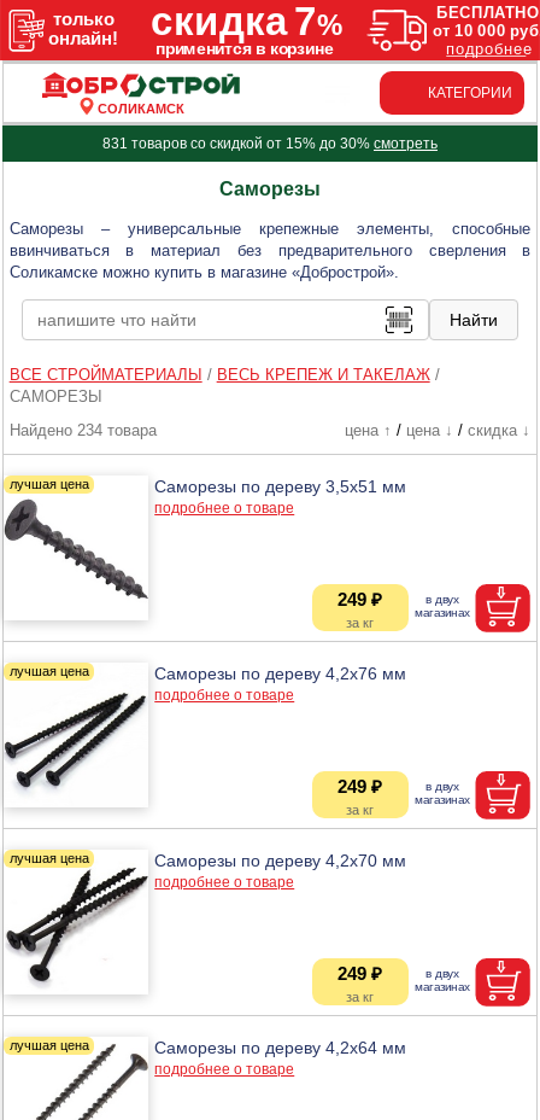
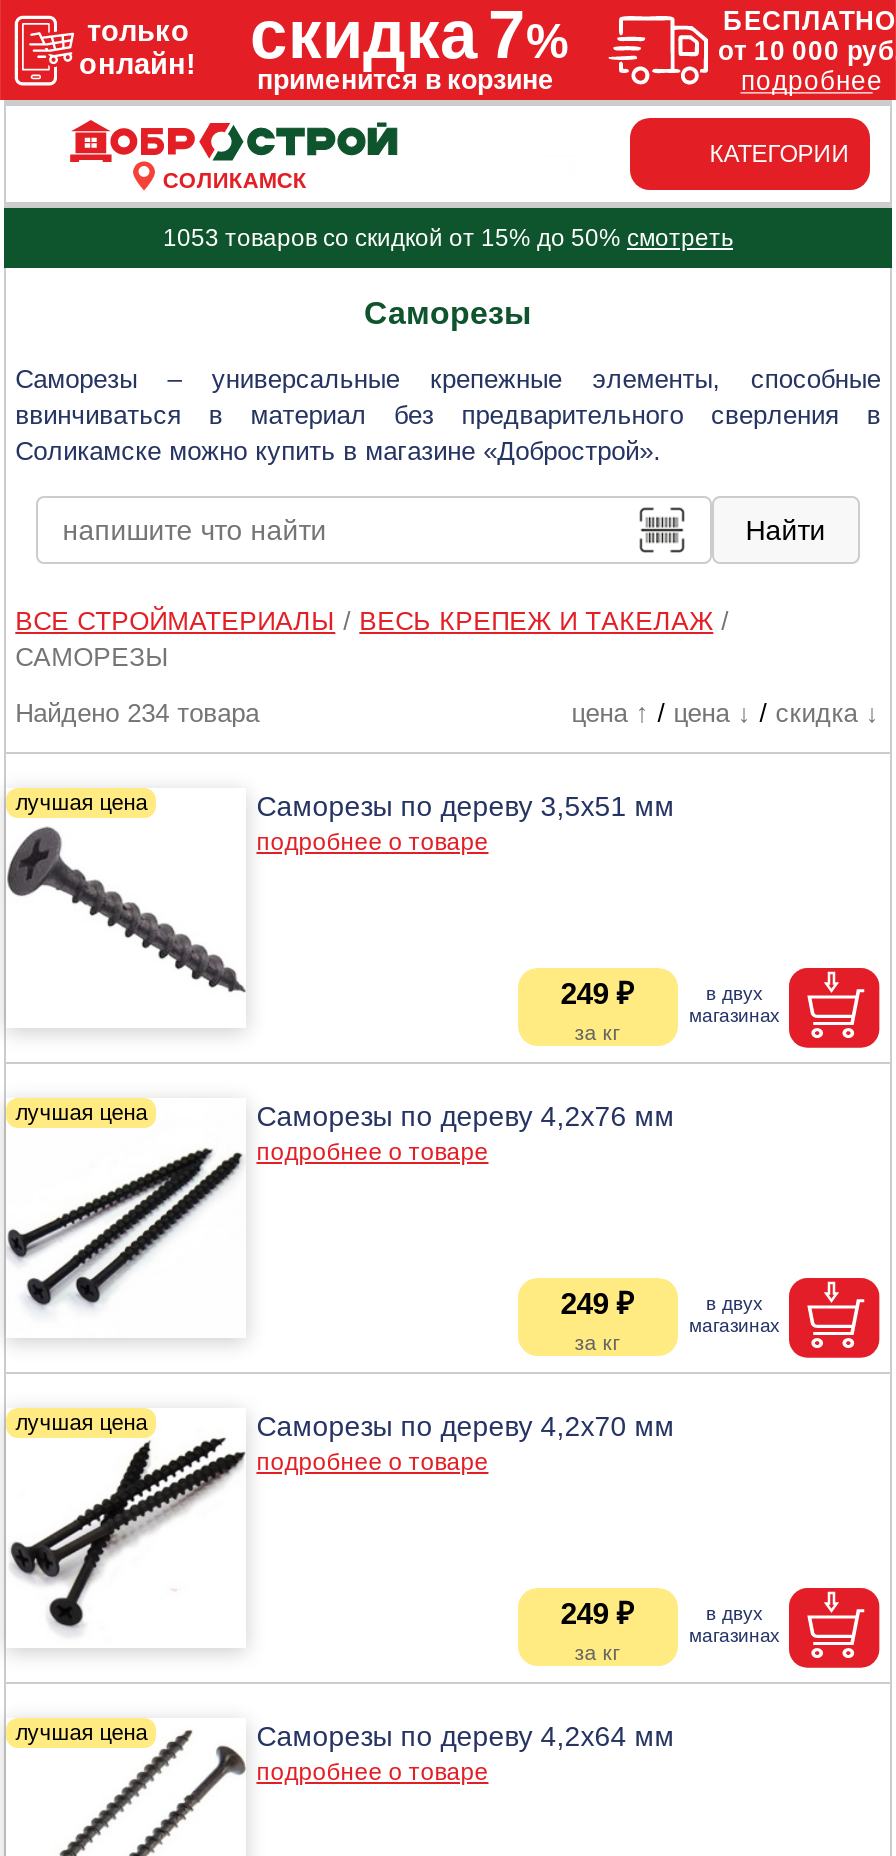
[102,135,438,152] 831 товаров со скидкой от 15% до 30% смотреть -> [163,224,733,252] 1053 товаров со скидкой от 15% до 50% смотреть

